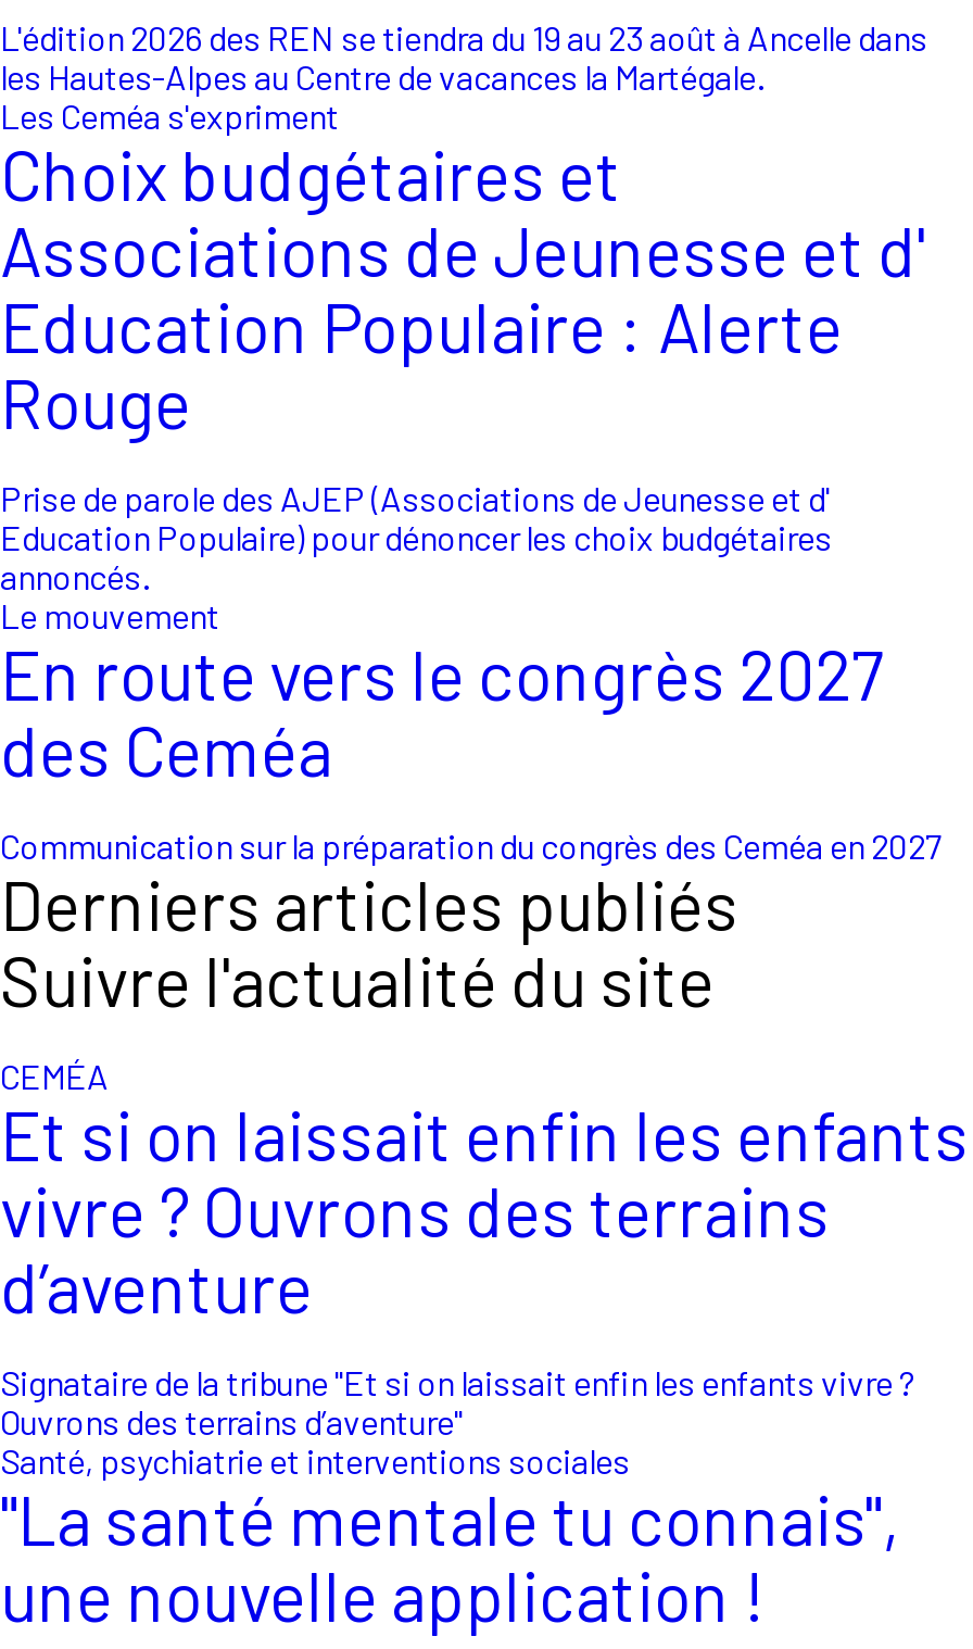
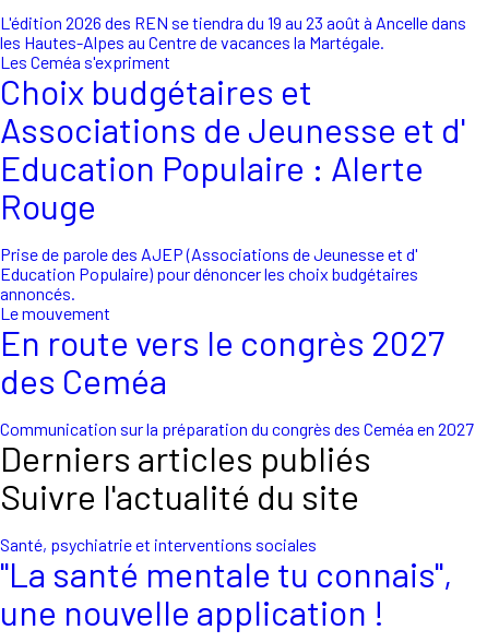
[0,1055,969,1442] CEMÉA | Et si on laissait enfin les enfants | vivre ? Ouvrons des terrains | d’aventure | Signataire de la tribune "Et si on laissait enfin les enfants vivre ? | Ouvrons des terrains d’aventure" -> none

